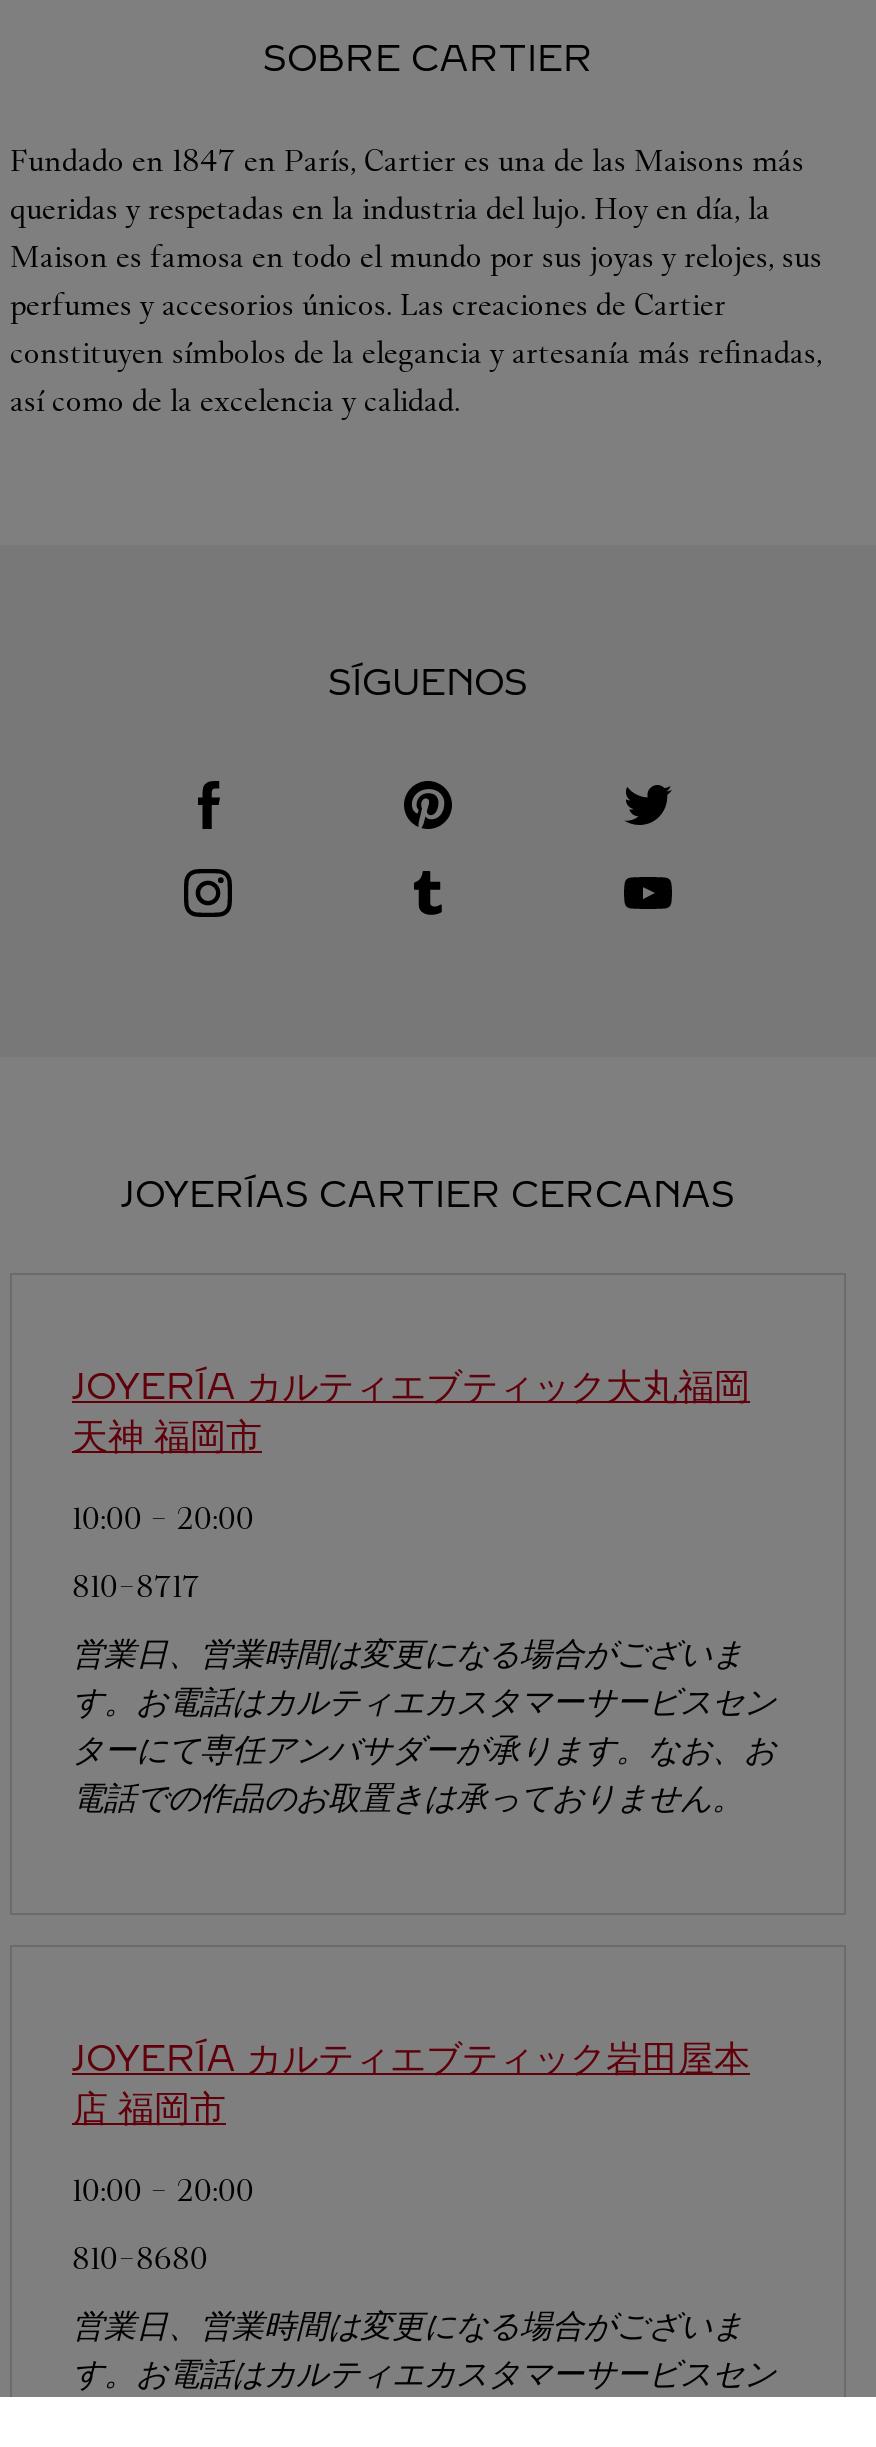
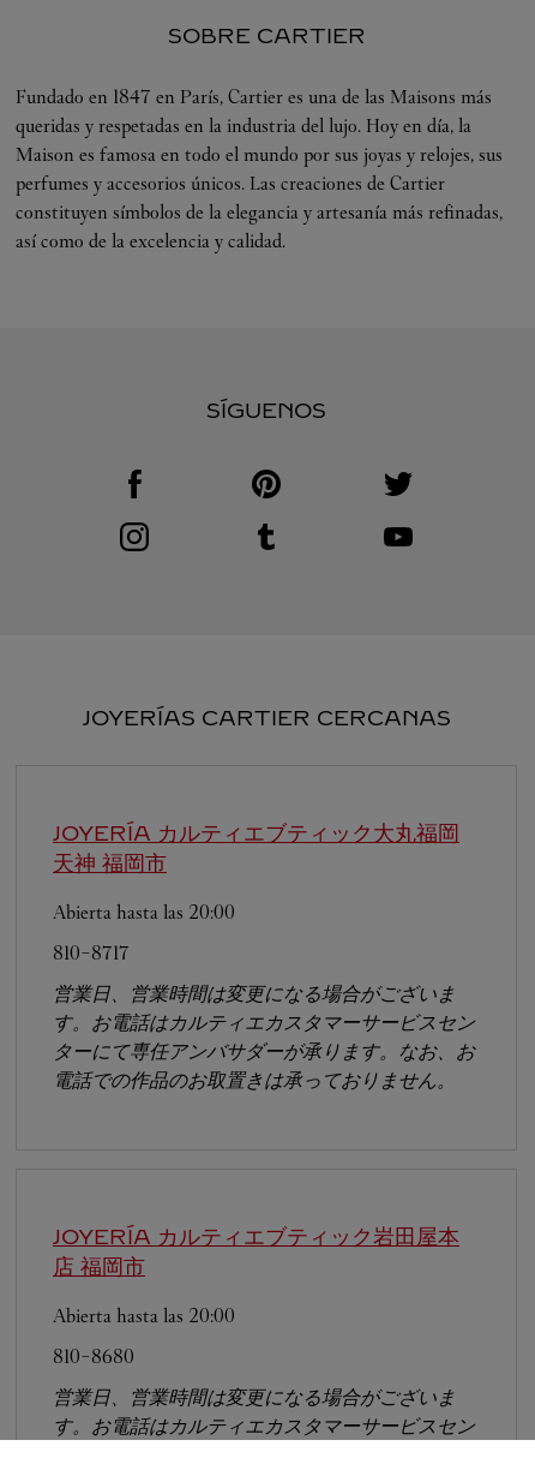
[72,1499,254,1537] 10:00 - 20:00 -> [53,901,235,924] Abierta hasta las 20:00
[72,2171,254,2209] 10:00 - 20:00 -> [53,1304,235,1327] Abierta hasta las 20:00

